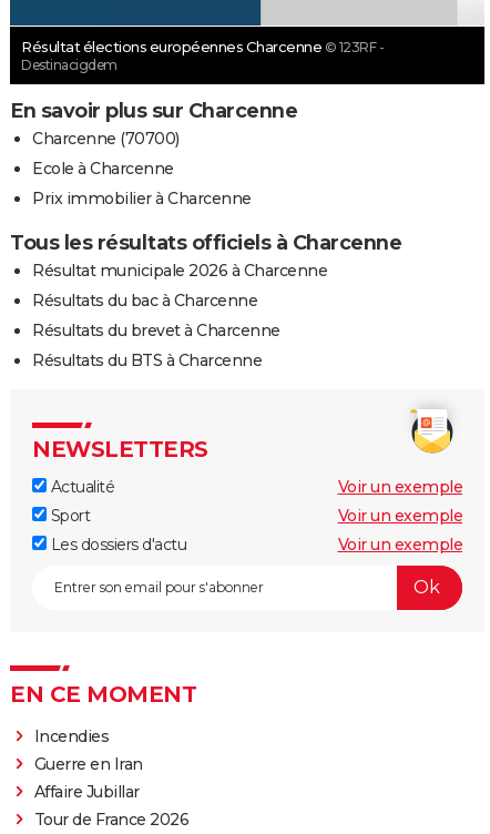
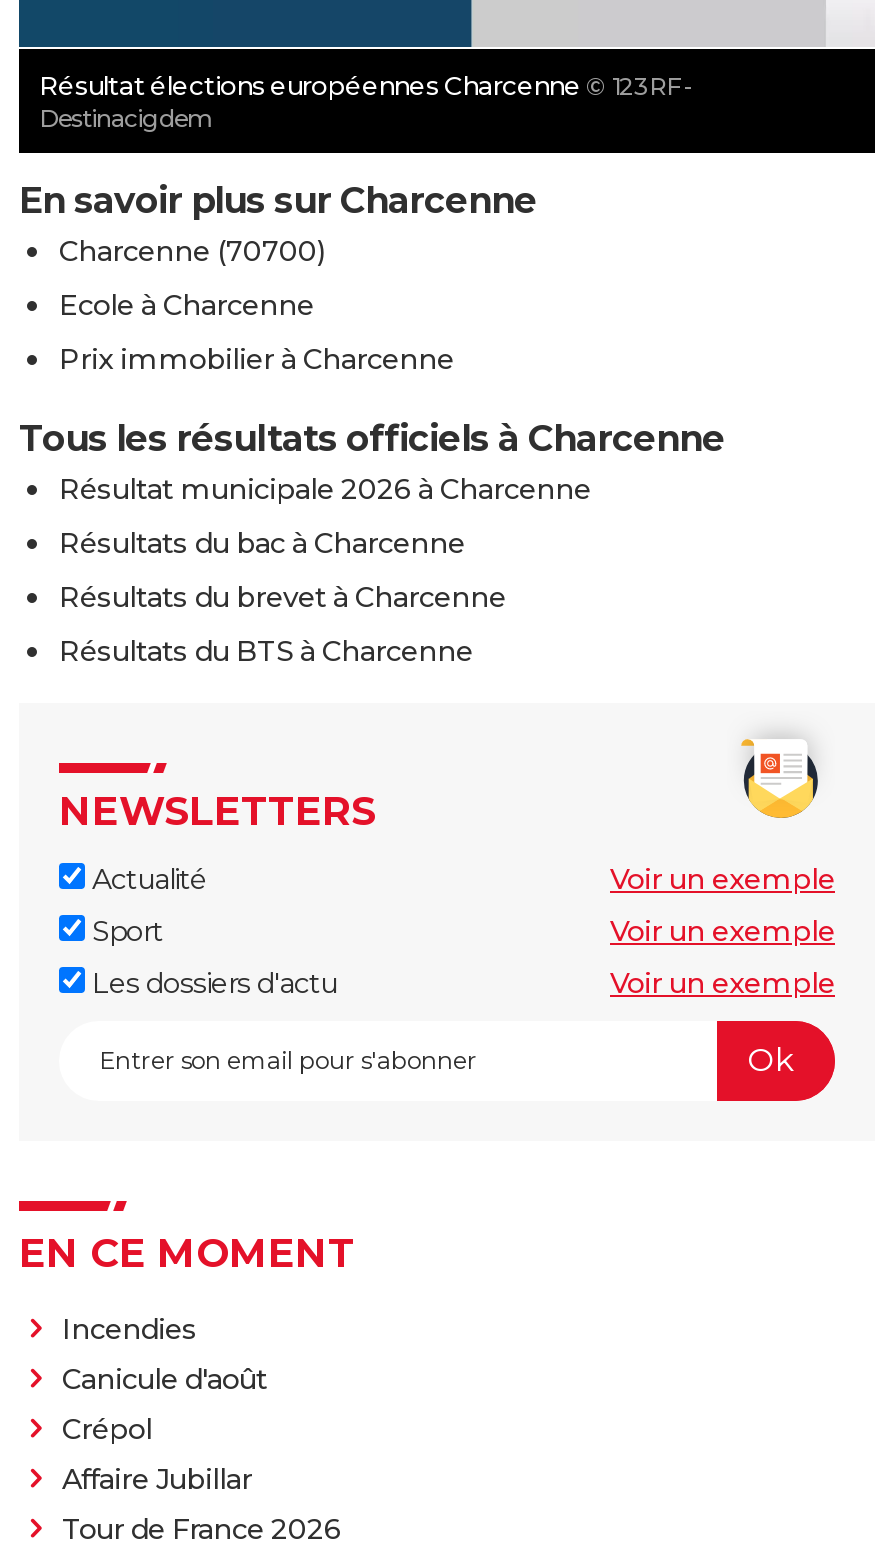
[34,754,142,774] Guerre en Iran -> [62,1361,267,1447] Canicule d'août | Crépol

